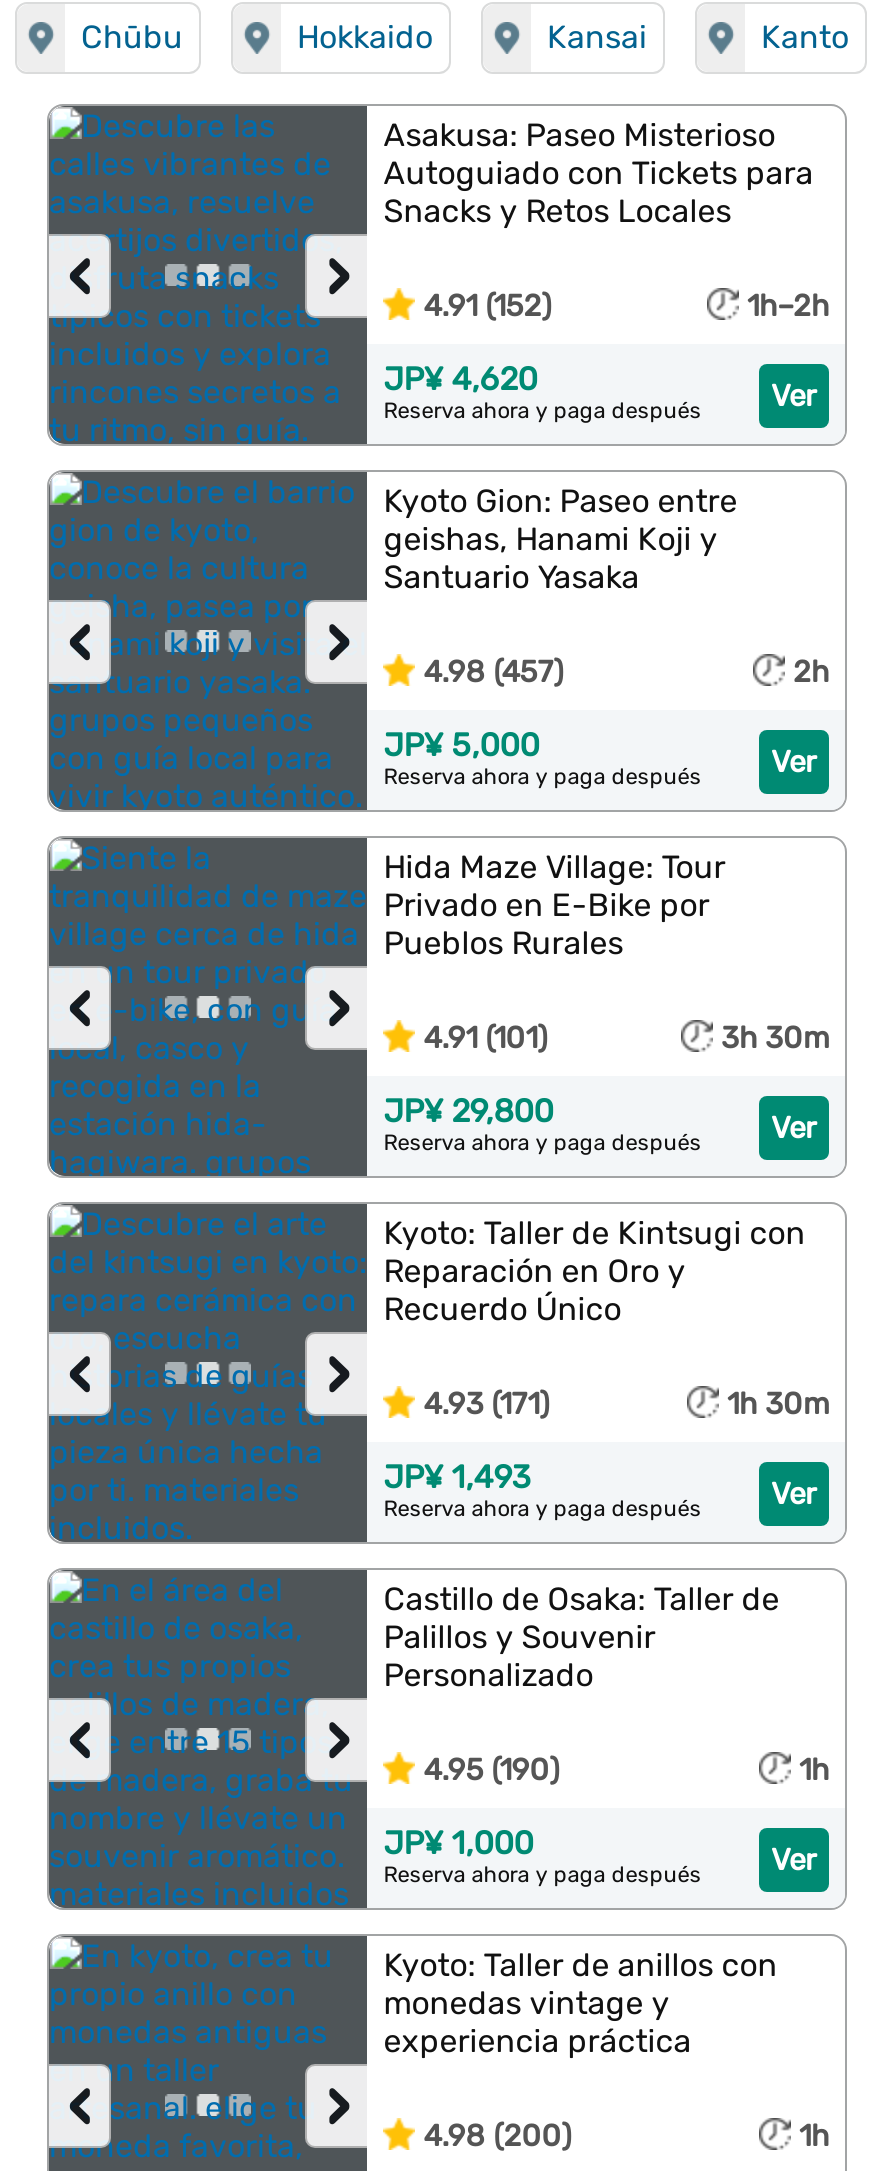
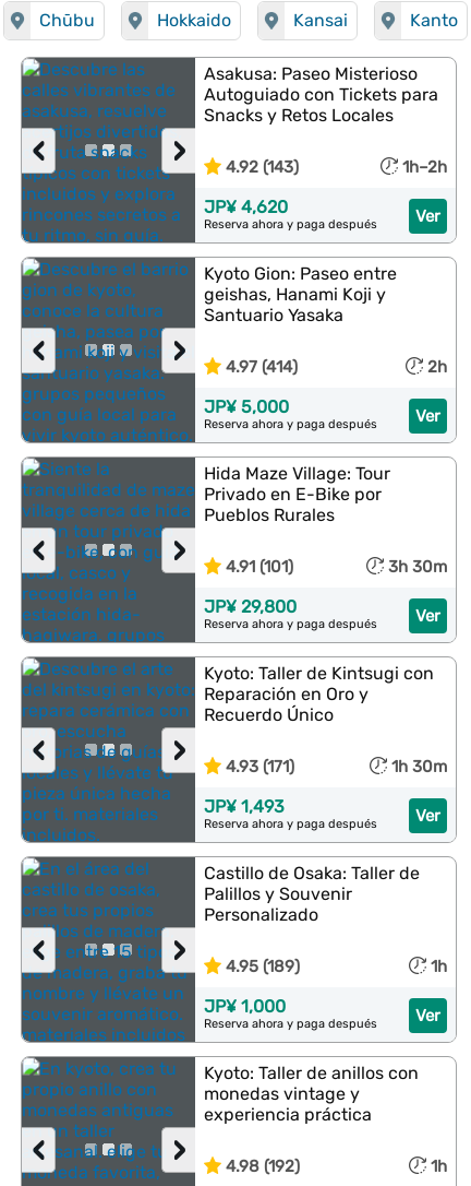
[423,288,551,324] 4.91 (152) -> [226,157,299,177] 4.92 (143)
[423,654,563,690] 4.98 (457) -> [226,357,298,377] 4.97 (414)
[423,1752,559,1788] 4.95 (190) -> [226,957,300,976] 4.95 (189)
[423,2118,571,2154] 4.98 (200) -> [226,1157,300,1176] 4.98 (192)

